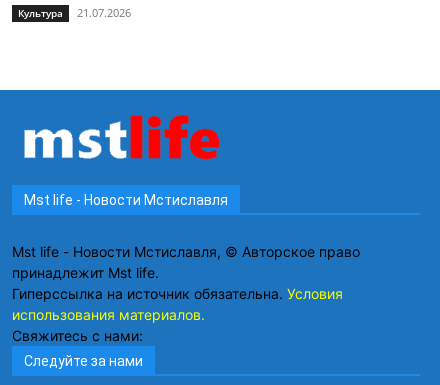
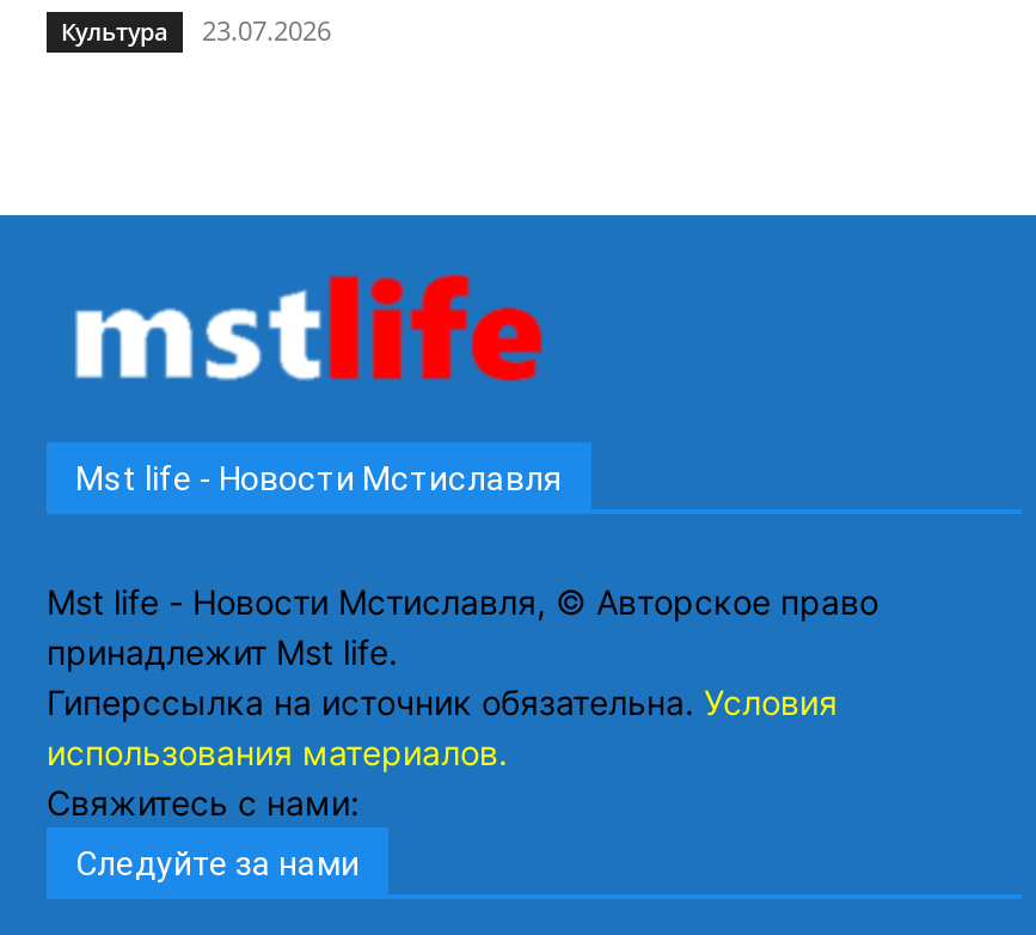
[18,5,131,20] Культура 21.07.2026 -> [61,12,331,48] Культура 23.07.2026

